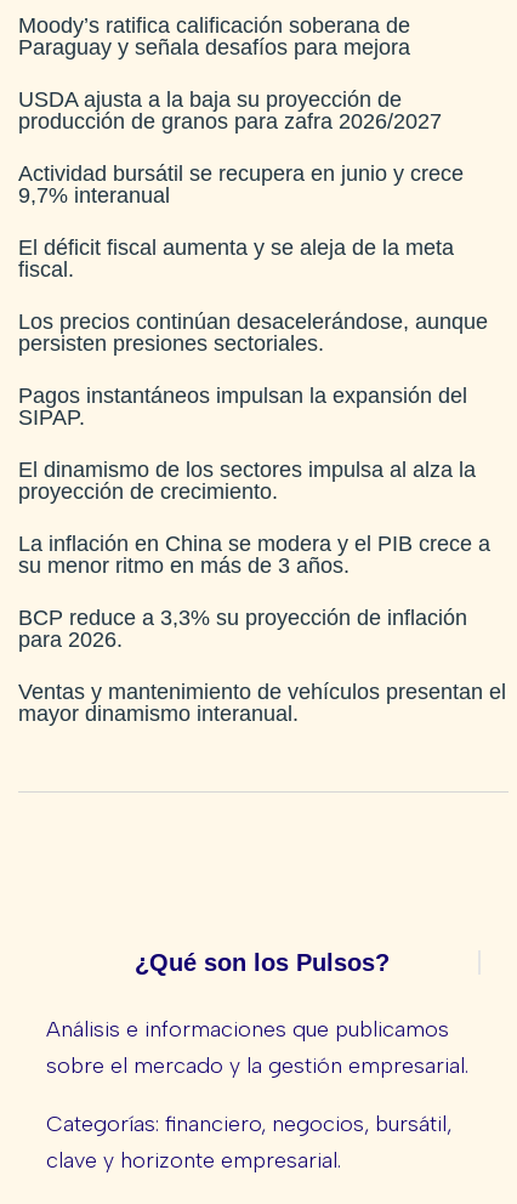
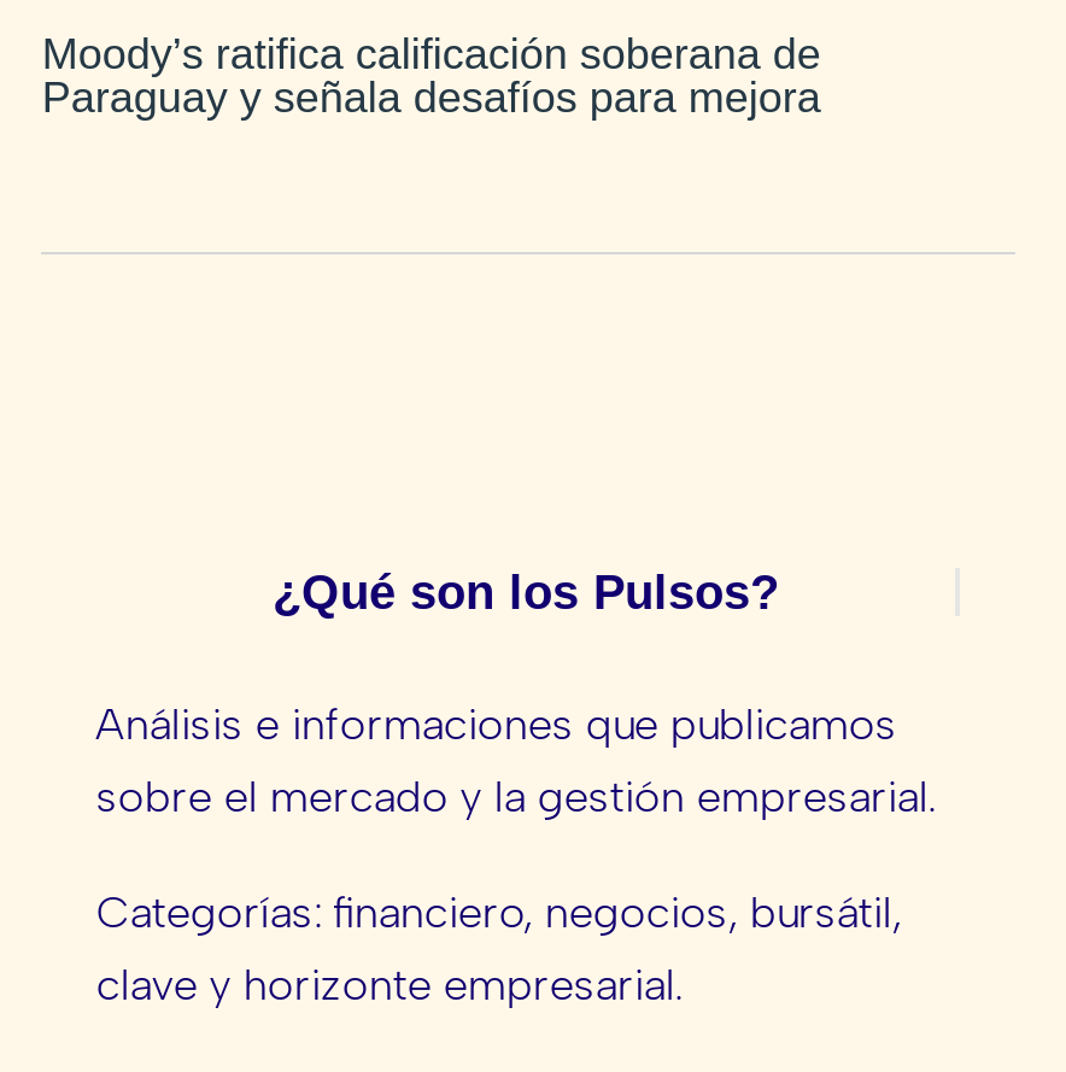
[19,87,507,725] USDA ajusta a la baja su proyección de | producción de granos para zafra 2026/2027 | Actividad bursátil se recupera en junio y crece | 9,7% interanual | El déficit fiscal aumenta y se aleja de la meta | fiscal. | Los precios continúan desacelerándose, aunque | persisten presiones sectoriales. | Pagos instantáneos impulsan la expansión del | SIPAP. | El dinamismo de los sectores impulsa al alza la | proyección de crecimiento. | La inflación en China se modera y el PIB crece a | su menor ritmo en más de 3 años. | BCP reduce a 3,3% su proyección de inflación | para 2026. | Ventas y mantenimiento de vehículos presentan el | mayor dinamismo interanual. -> none

